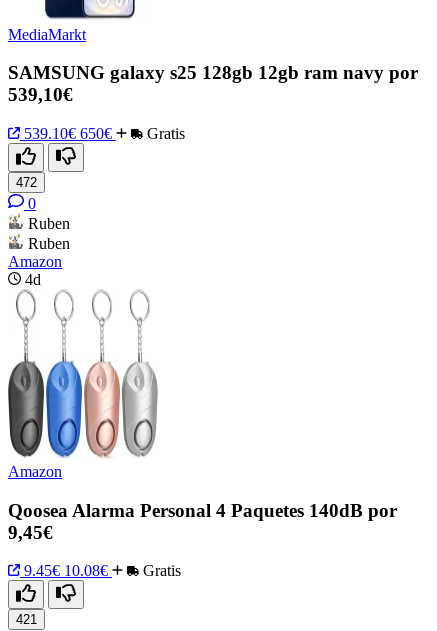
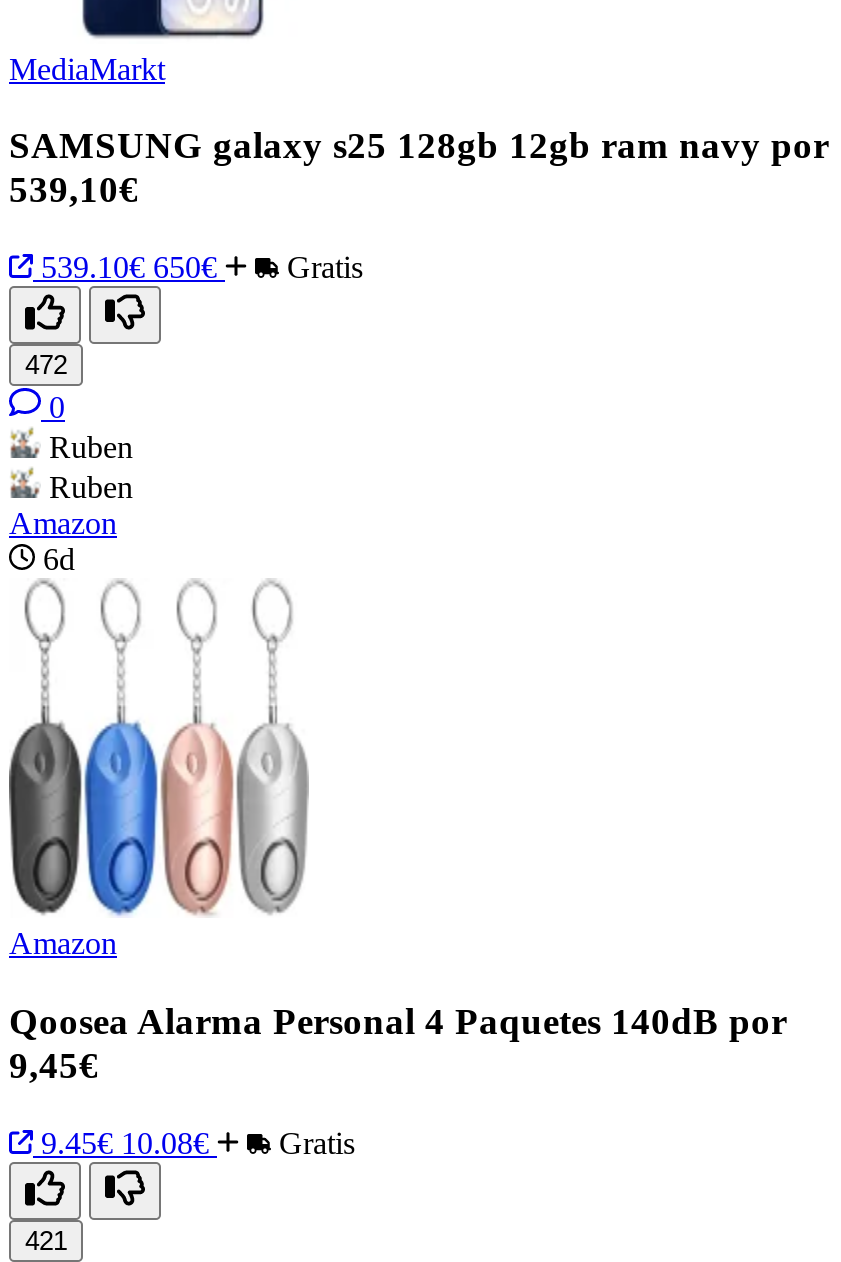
[25,271,41,288] 4d -> [43,542,75,576] 6d

